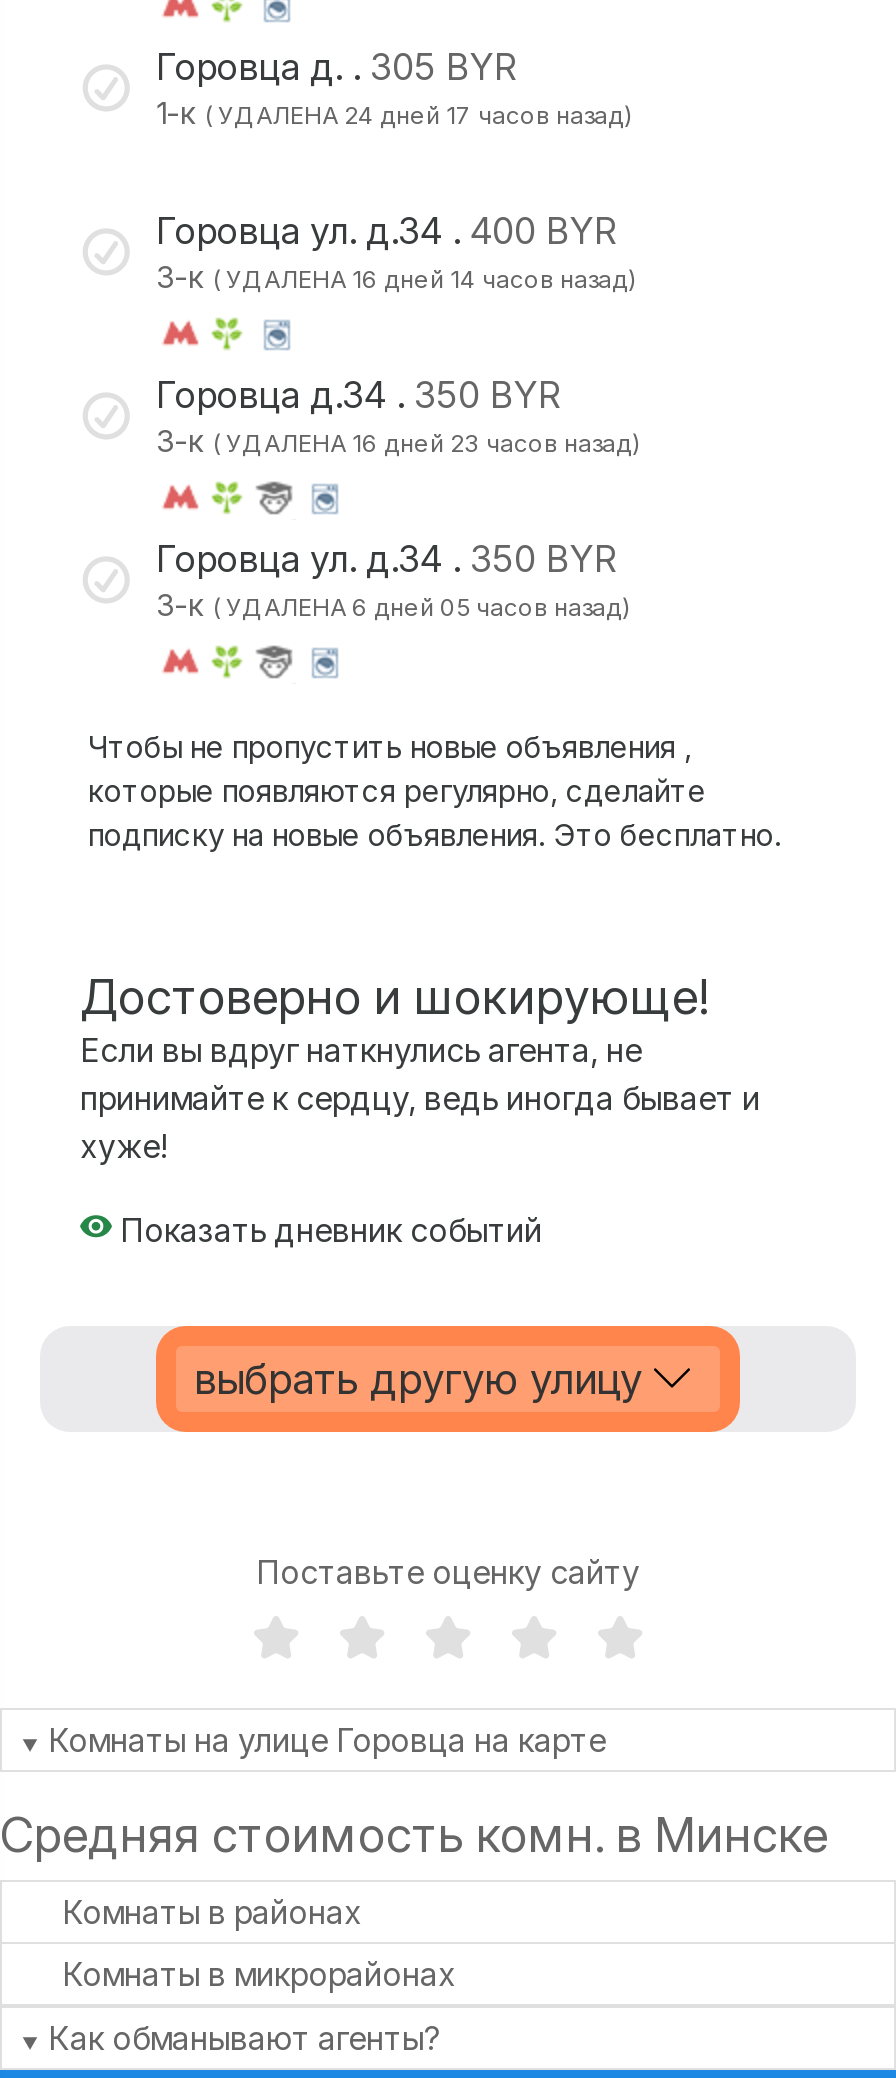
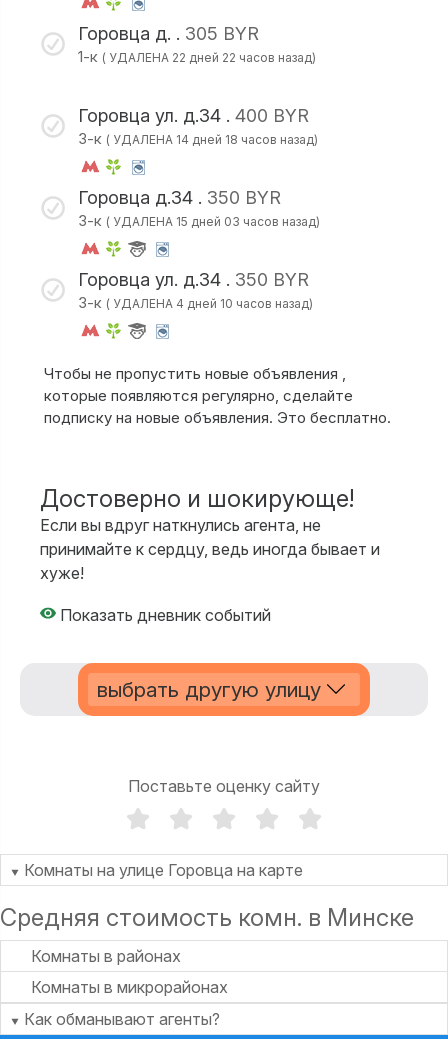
[156,94,632,132] 1-к ( УДАЛЕНА 24 дней 17 часов назад) -> [78,47,316,66] 1-к ( УДАЛЕНА 22 дней 22 часов назад)
[156,258,636,296] 3-к ( УДАЛЕНА 16 дней 14 часов назад) -> [78,129,318,148] 3-к ( УДАЛЕНА 14 дней 18 часов назад)
[156,422,640,460] 3-к ( УДАЛЕНА 16 дней 23 часов назад) -> [78,211,320,230] 3-к ( УДАЛЕНА 15 дней 03 часов назад)
[156,586,630,624] 3-к ( УДАЛЕНА 6 дней 05 часов назад) -> [78,293,313,312] 3-к ( УДАЛЕНА 4 дней 10 часов назад)

